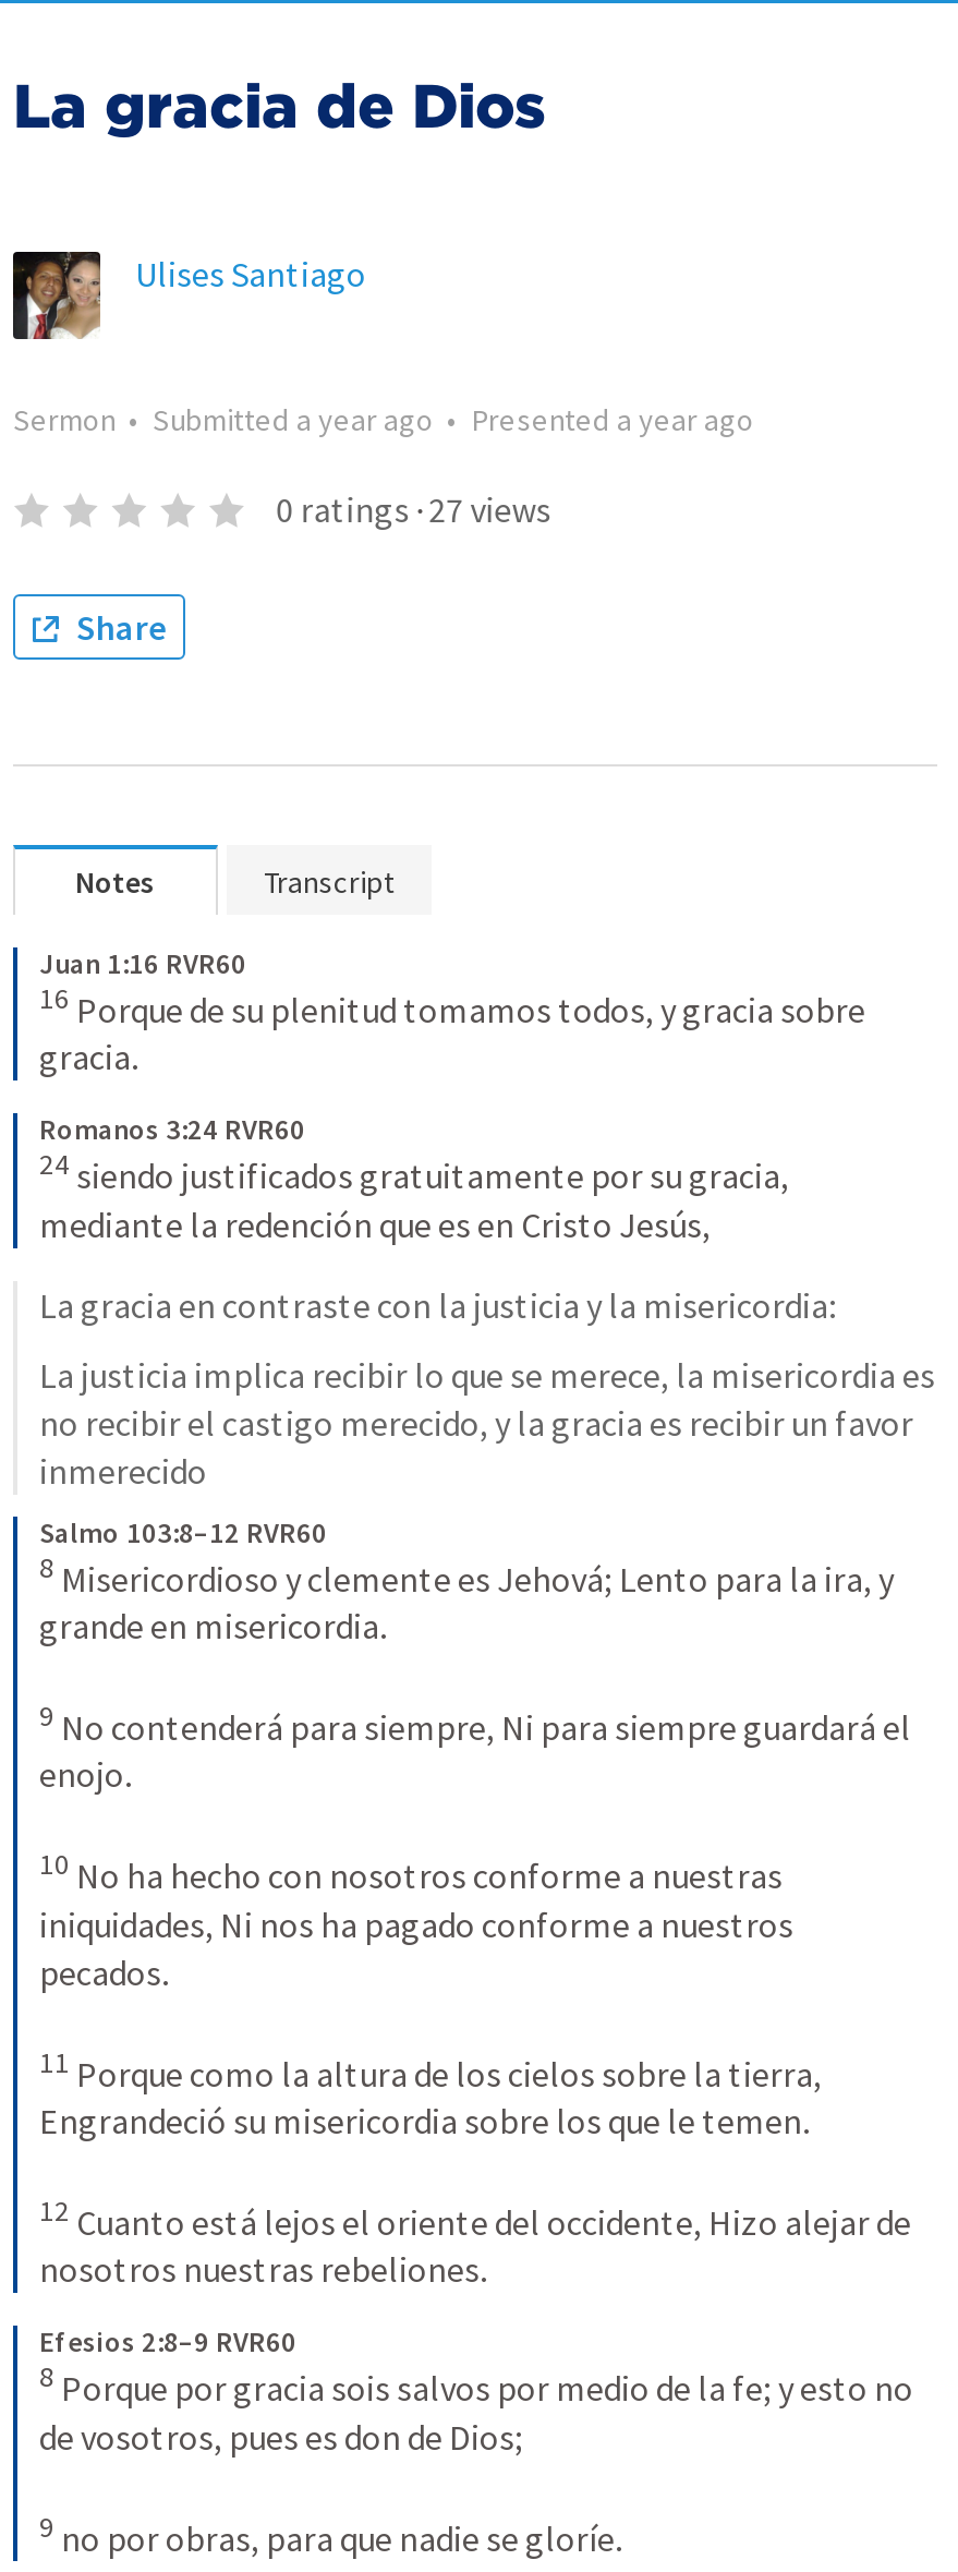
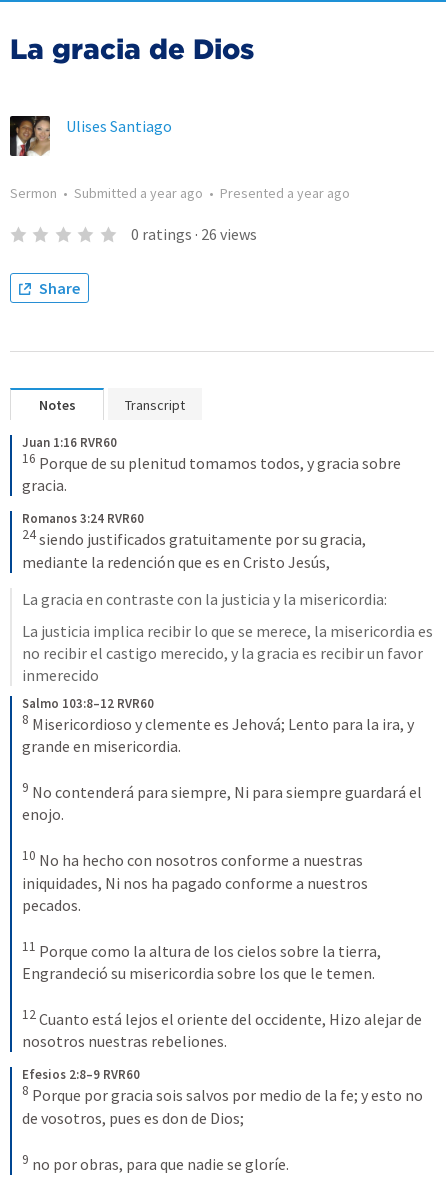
[276,487,551,531] 0 ratings · 27 views -> [131,224,257,244] 0 ratings · 26 views

